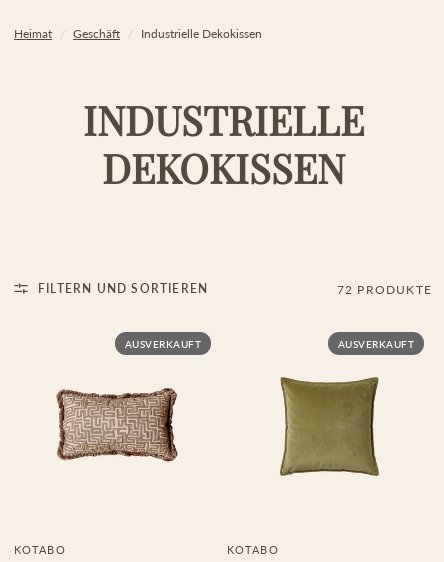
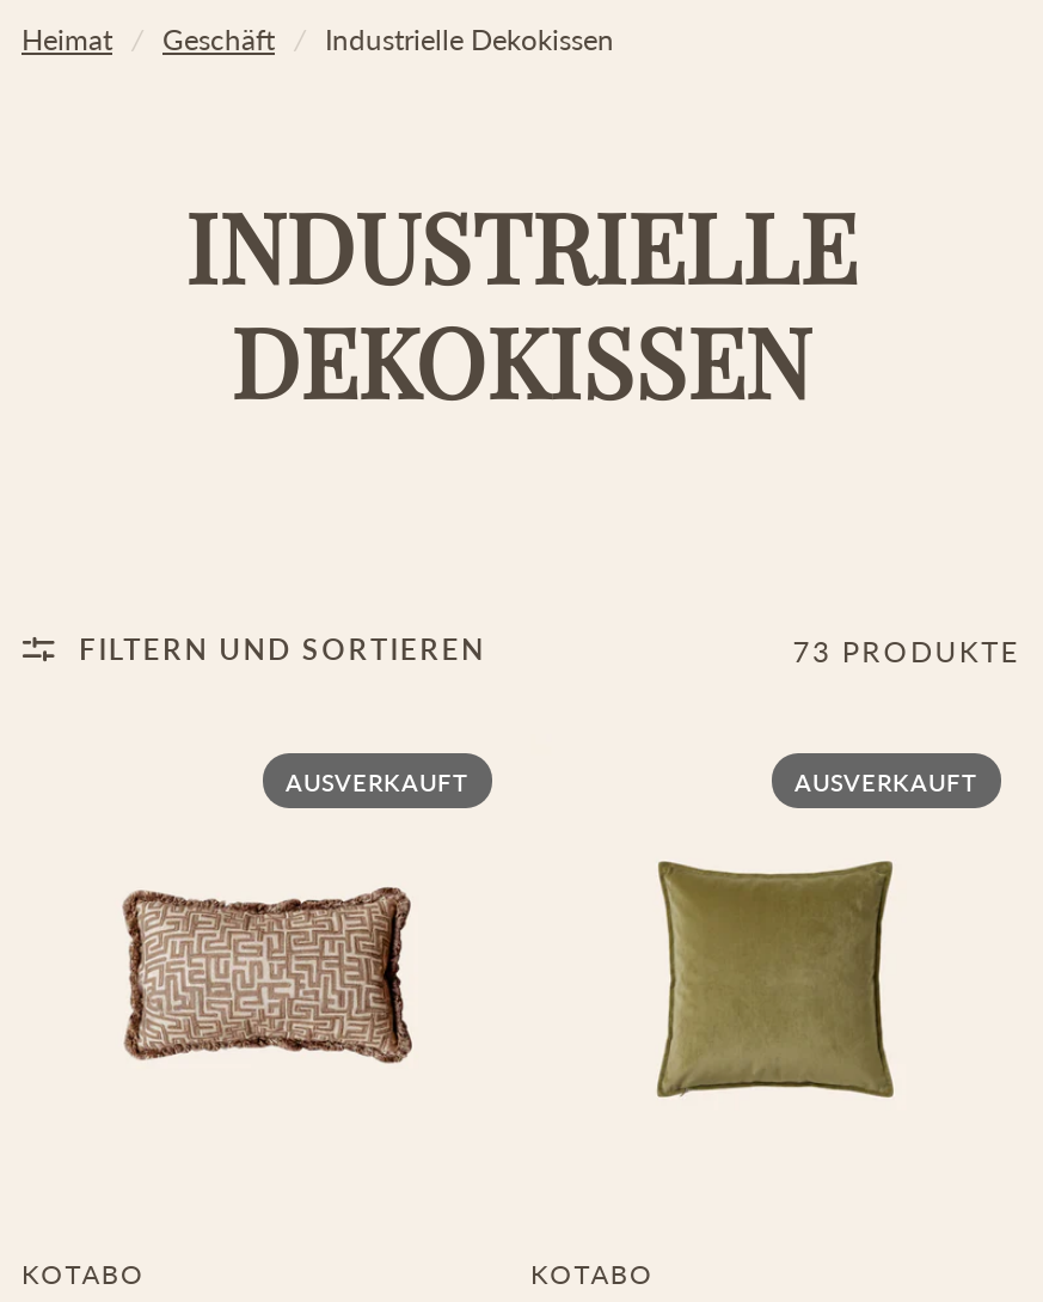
[337,282,432,297] 72 PRODUKTE -> [793,634,1020,670] 73 PRODUKTE

